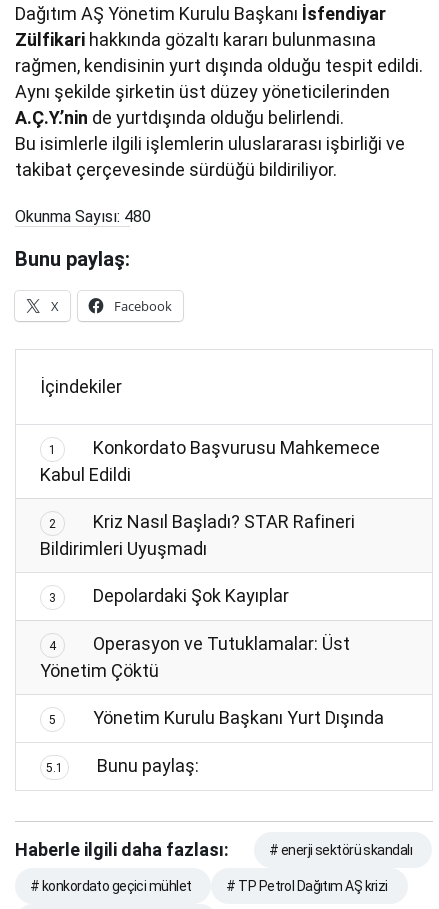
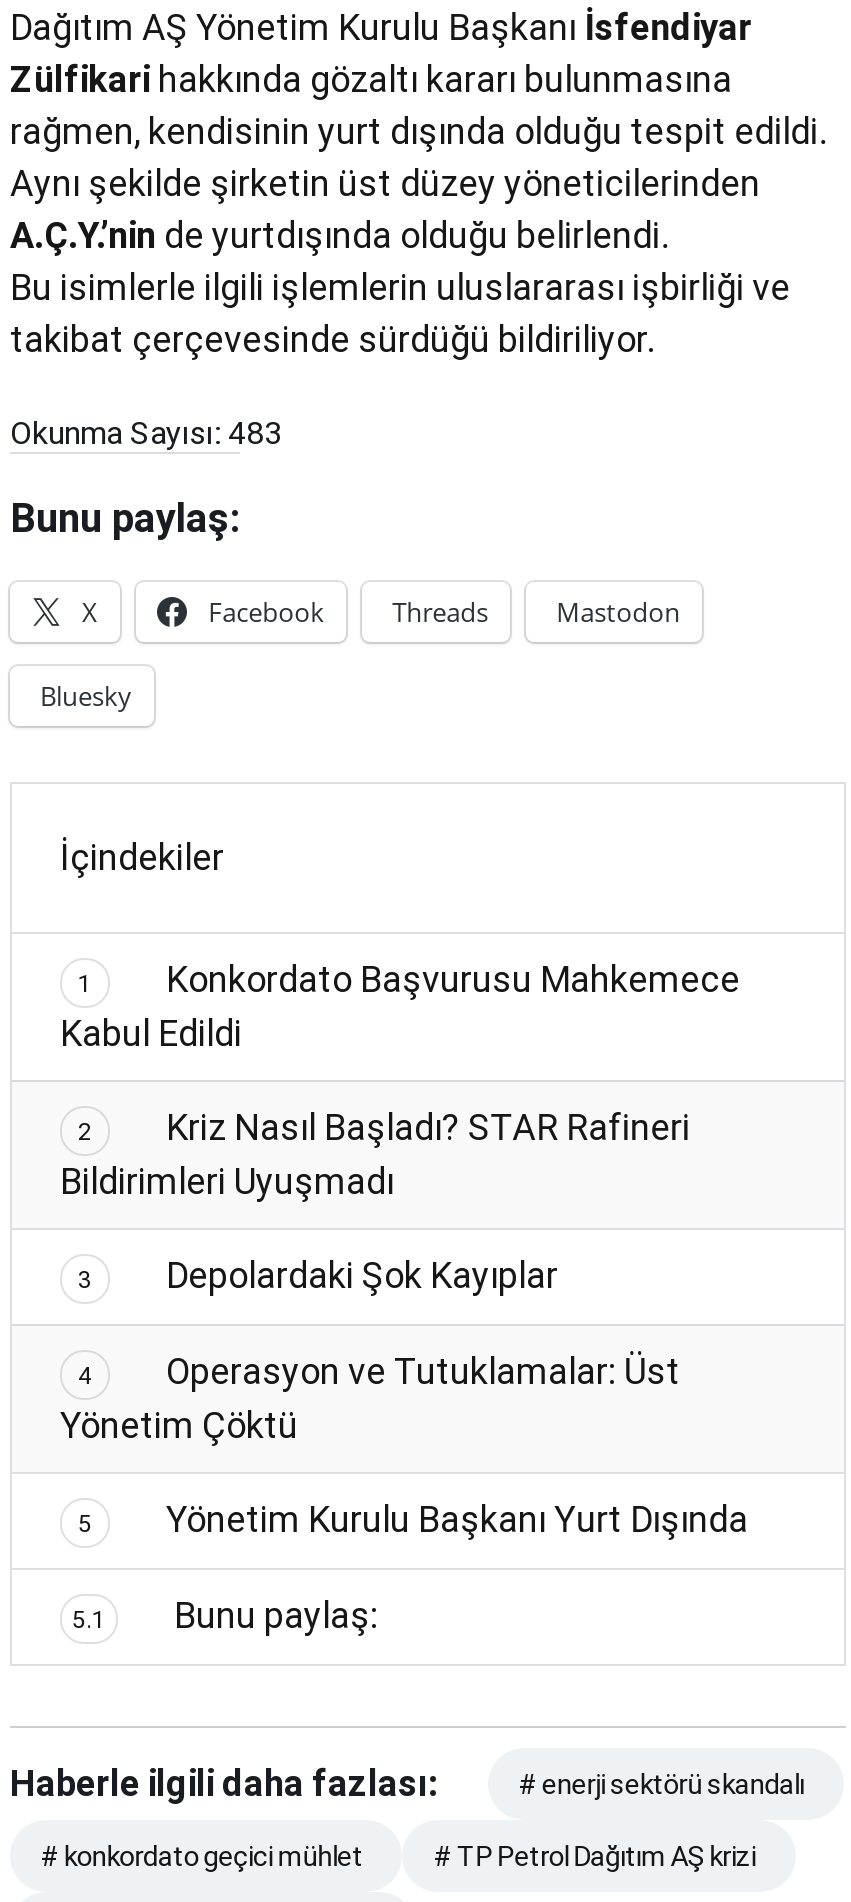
[15,207,151,226] Okunma Sayısı: 480 -> [10,414,282,452] Okunma Sayısı: 483
none -> [40,594,680,714] Threads | Mastodon | Bluesky

